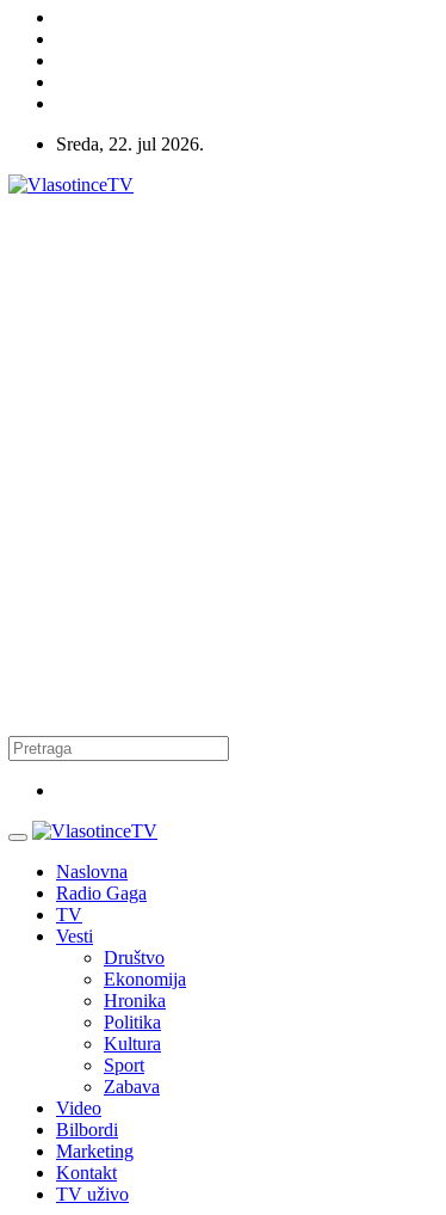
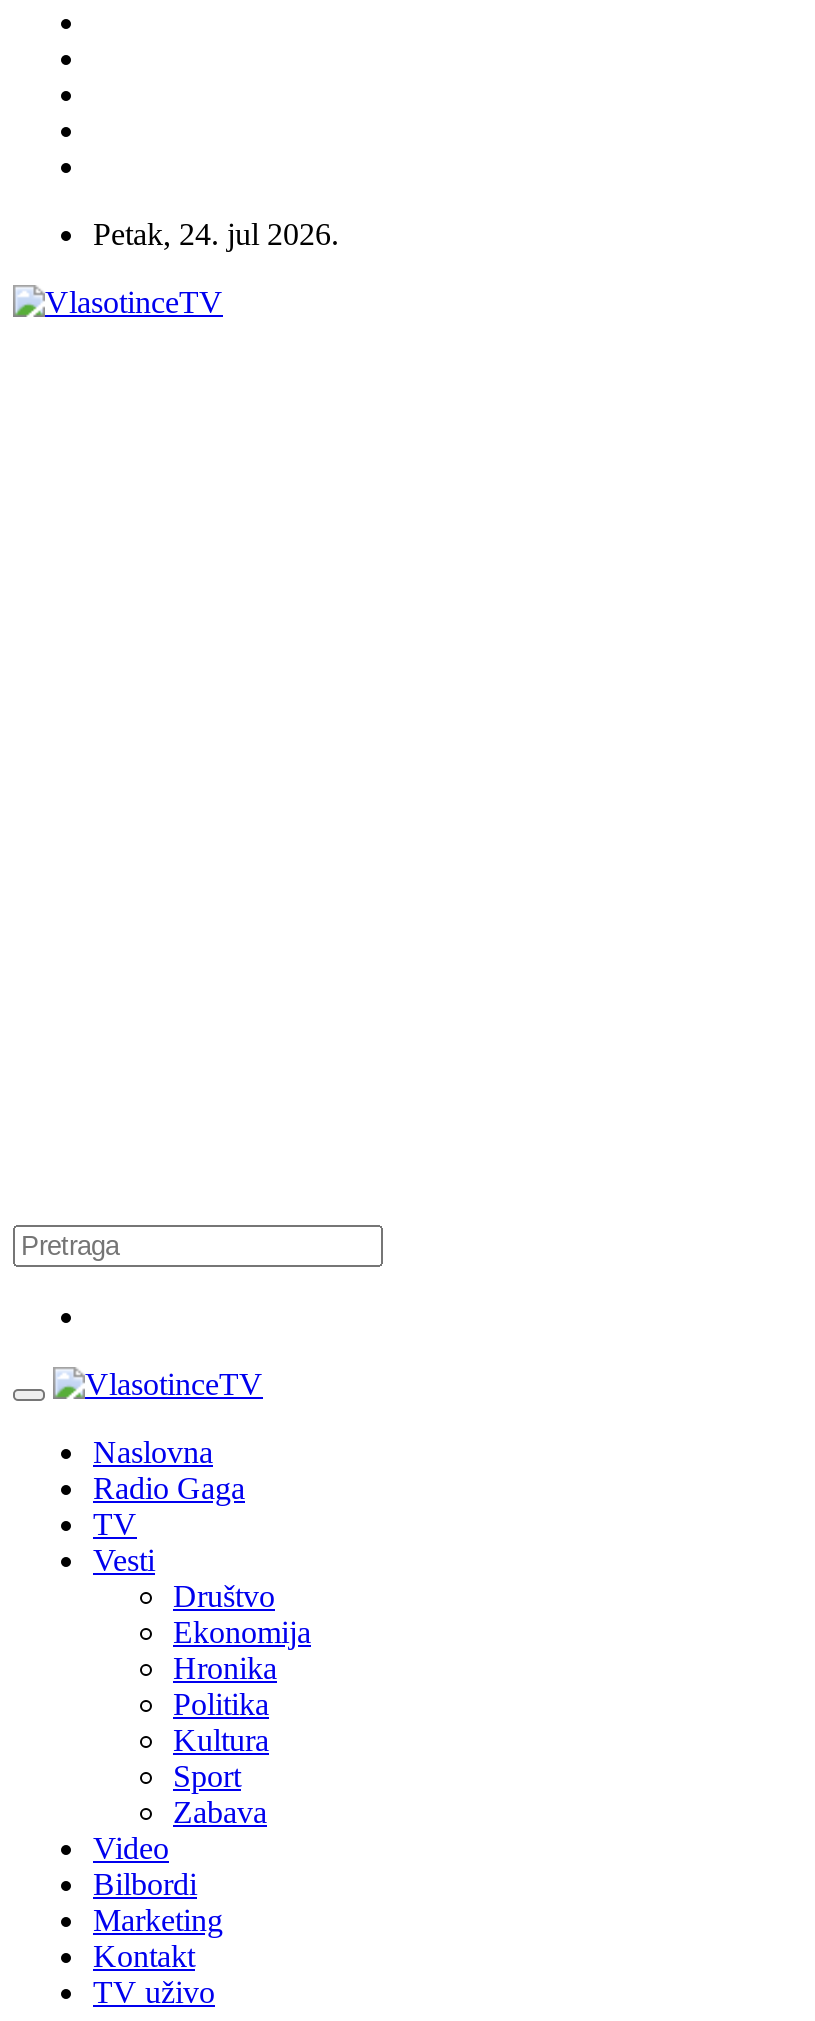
[56,134,204,154] Sreda, 22. jul 2026. -> [93,217,339,251] Petak, 24. jul 2026.

